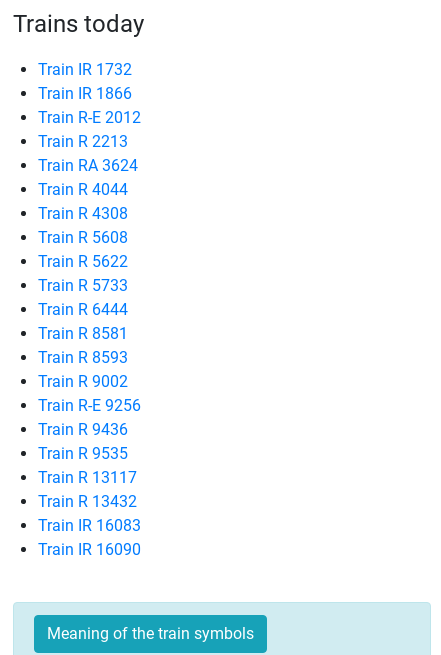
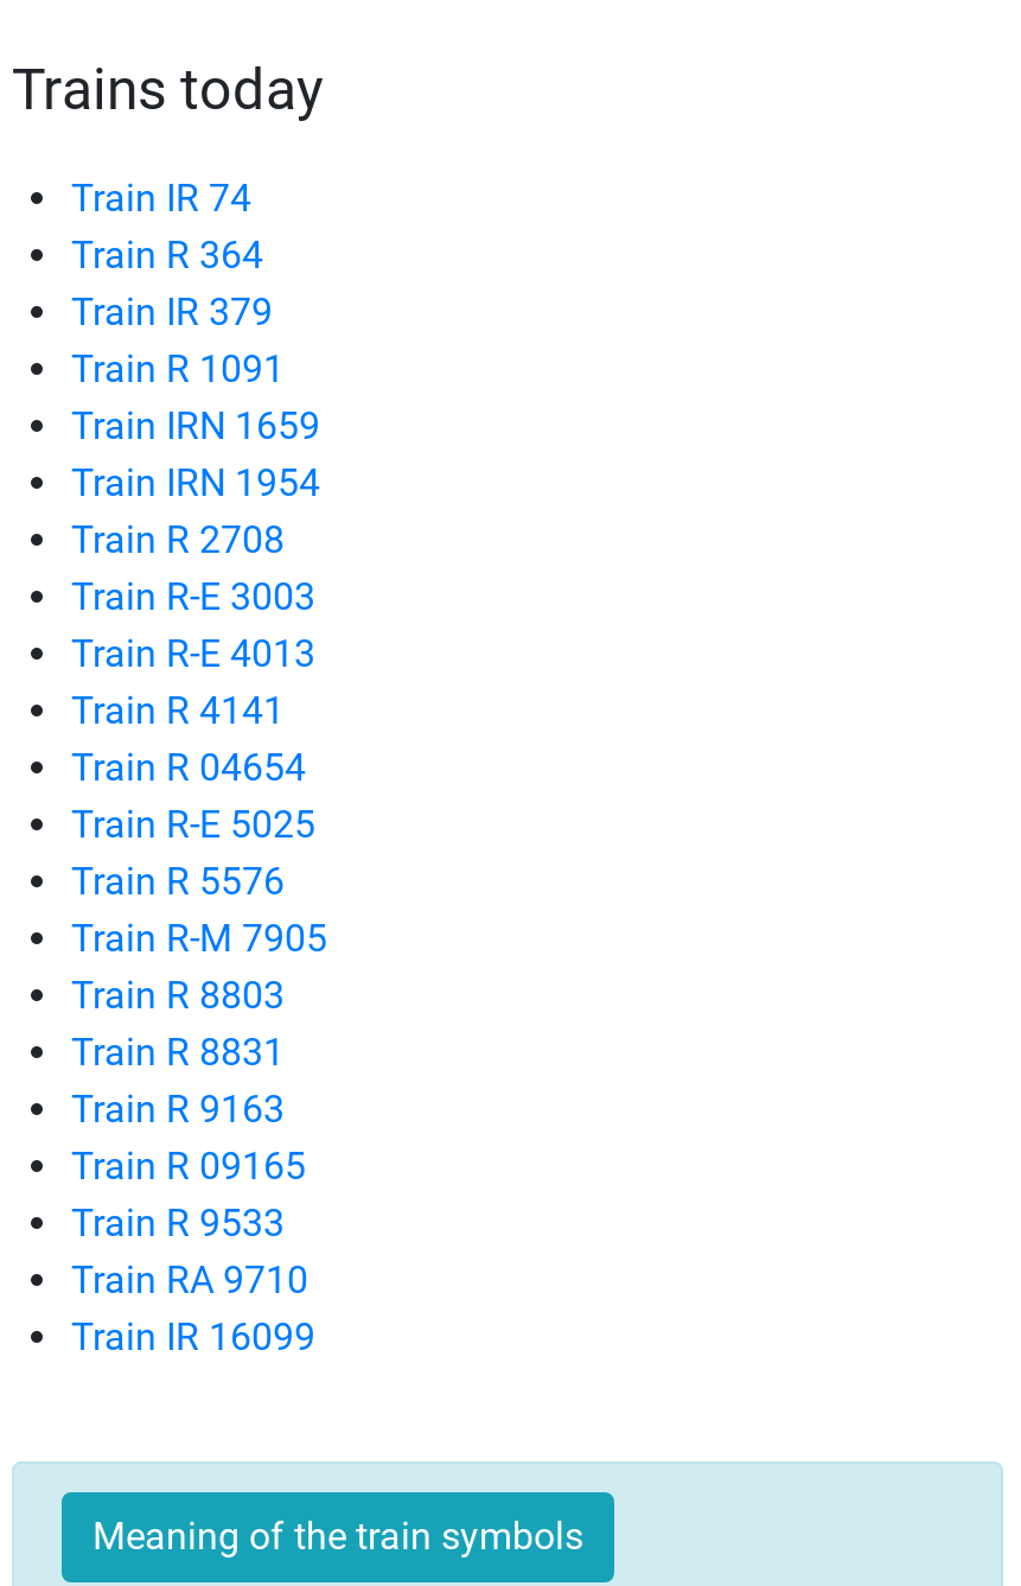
[38,60,132,79] Train IR 1732 -> [71,176,251,221] Train IR 74
[38,84,132,103] Train IR 1866 -> [71,233,263,278] Train R 364
[38,108,141,127] Train R-E 2012 -> [71,289,273,335] Train IR 379
[38,132,128,151] Train R 2213 -> [71,346,285,391] Train R 1091
[38,156,138,175] Train RA 3624 -> [71,403,320,448] Train IRN 1659
[38,180,128,199] Train R 4044 -> [71,460,320,505] Train IRN 1954
[38,204,128,223] Train R 4308 -> [71,517,285,562] Train R 2708
[38,228,128,247] Train R 5608 -> [71,574,315,619] Train R-E 3003
[38,252,128,271] Train R 5622 -> [71,631,315,676] Train R-E 4013
[38,276,128,295] Train R 5733 -> [71,688,285,733] Train R 4141
[38,300,128,319] Train R 6444 -> [71,745,306,790] Train R 04654
[38,324,128,343] Train R 8581 -> [71,802,315,847] Train R-E 5025
[38,348,128,367] Train R 8593 -> [71,859,285,904] Train R 5576
[38,372,128,391] Train R 9002 -> [71,916,327,961] Train R-M 7905
[38,396,141,415] Train R-E 9256 -> [71,973,285,1018] Train R 8803
[38,420,128,439] Train R 9436 -> [71,1030,285,1075] Train R 8831
[38,444,128,463] Train R 9535 -> [71,1087,285,1132] Train R 9163
[38,468,137,487] Train R 13117 -> [71,1144,306,1189] Train R 09165
[38,492,137,511] Train R 13432 -> [71,1200,285,1246] Train R 9533
[38,516,141,535] Train IR 16083 -> [71,1257,308,1302] Train RA 9710
[38,540,141,559] Train IR 16090 -> [71,1314,315,1359] Train IR 16099

